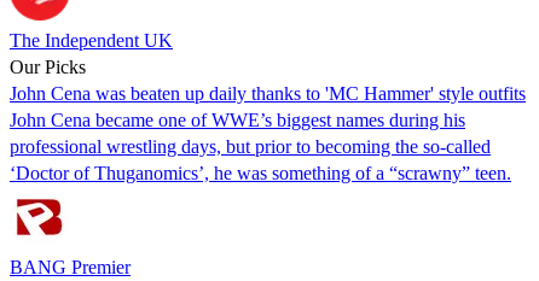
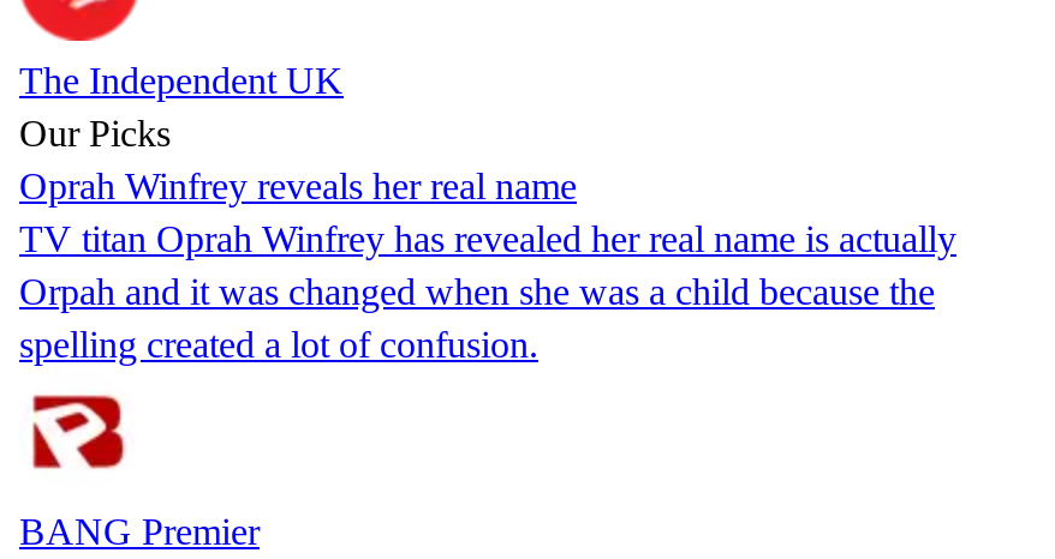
[10,83,526,183] John Cena was beaten up daily thanks to 'MC Hammer' style outfits | John Cena became one of WWE’s biggest names during his | professional wrestling days, but prior to becoming the so-called | ‘Doctor of Thuganomics’, he was something of a “scrawny” teen. -> [19,165,956,364] Oprah Winfrey reveals her real name | TV titan Oprah Winfrey has revealed her real name is actually | Orpah and it was changed when she was a child because the | spelling created a lot of confusion.

